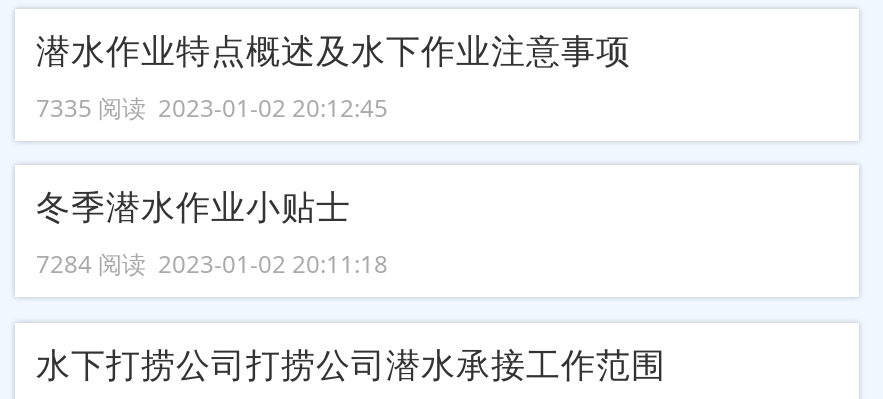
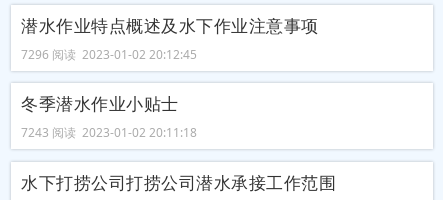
[36,90,388,124] 7335 阅读 2023-01-02 20:12:45 -> [21,46,197,63] 7296 阅读 2023-01-02 20:12:45
[36,248,388,282] 7284 阅读 2023-01-02 20:11:18 -> [21,124,197,141] 7243 阅读 2023-01-02 20:11:18

